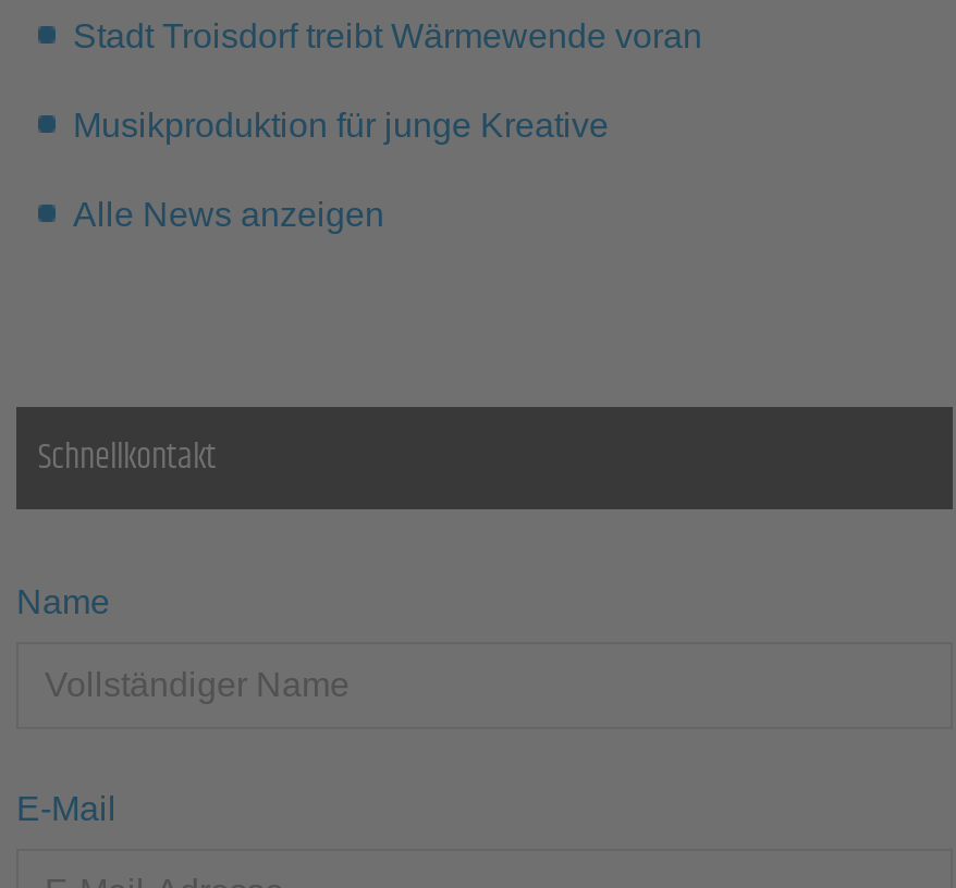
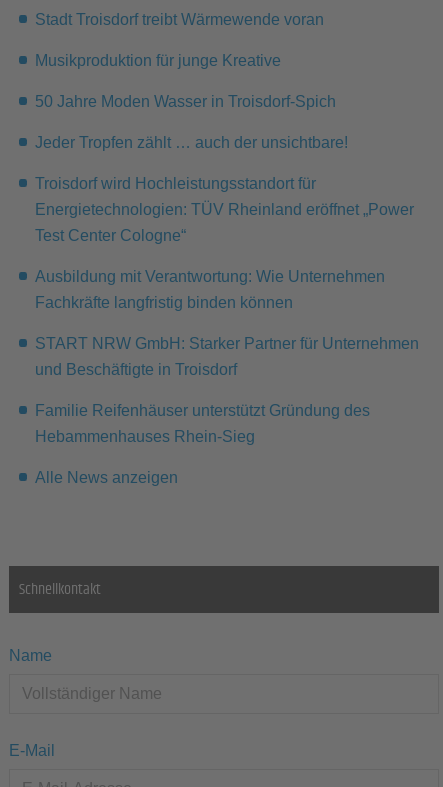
none -> [35,93,419,445] 50 Jahre Moden Wasser in Troisdorf-Spich | Jeder Tropfen zählt … auch der unsichtbare! | Troisdorf wird Hochleistungsstandort für | Energietechnologien: TÜV Rheinland eröffnet „Power | Test Center Cologne“ | Ausbildung mit Verantwortung: Wie Unternehmen | Fachkräfte langfristig binden können | START NRW GmbH: Starker Partner für Unternehmen | und Beschäftigte in Troisdorf | Familie Reifenhäuser unterstützt Gründung des | Hebammenhauses Rhein-Sieg

